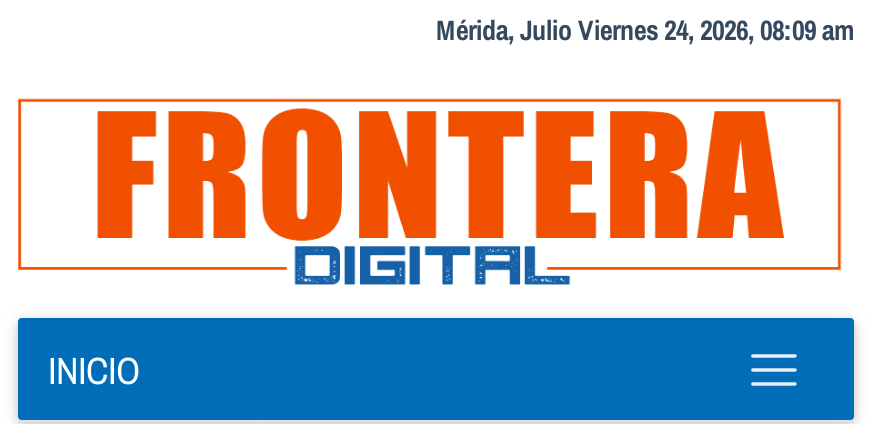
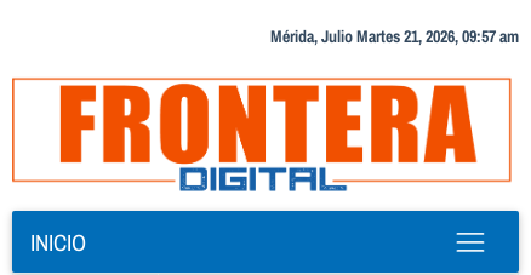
[436,14,854,46] Mérida, Julio Viernes 24, 2026, 08:09 am -> [270,27,519,46] Mérida, Julio Martes 21, 2026, 09:57 am

